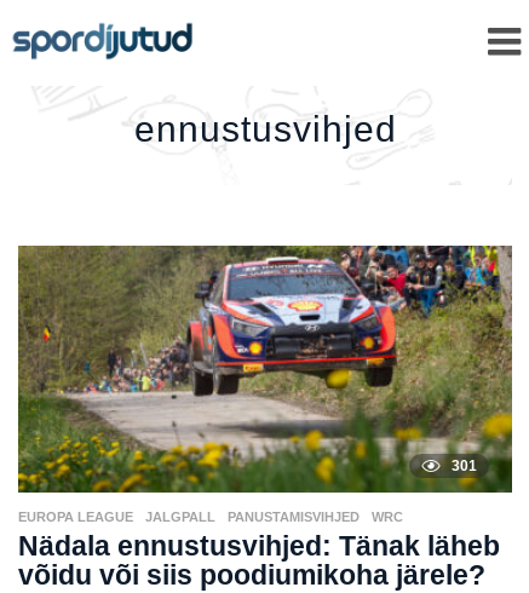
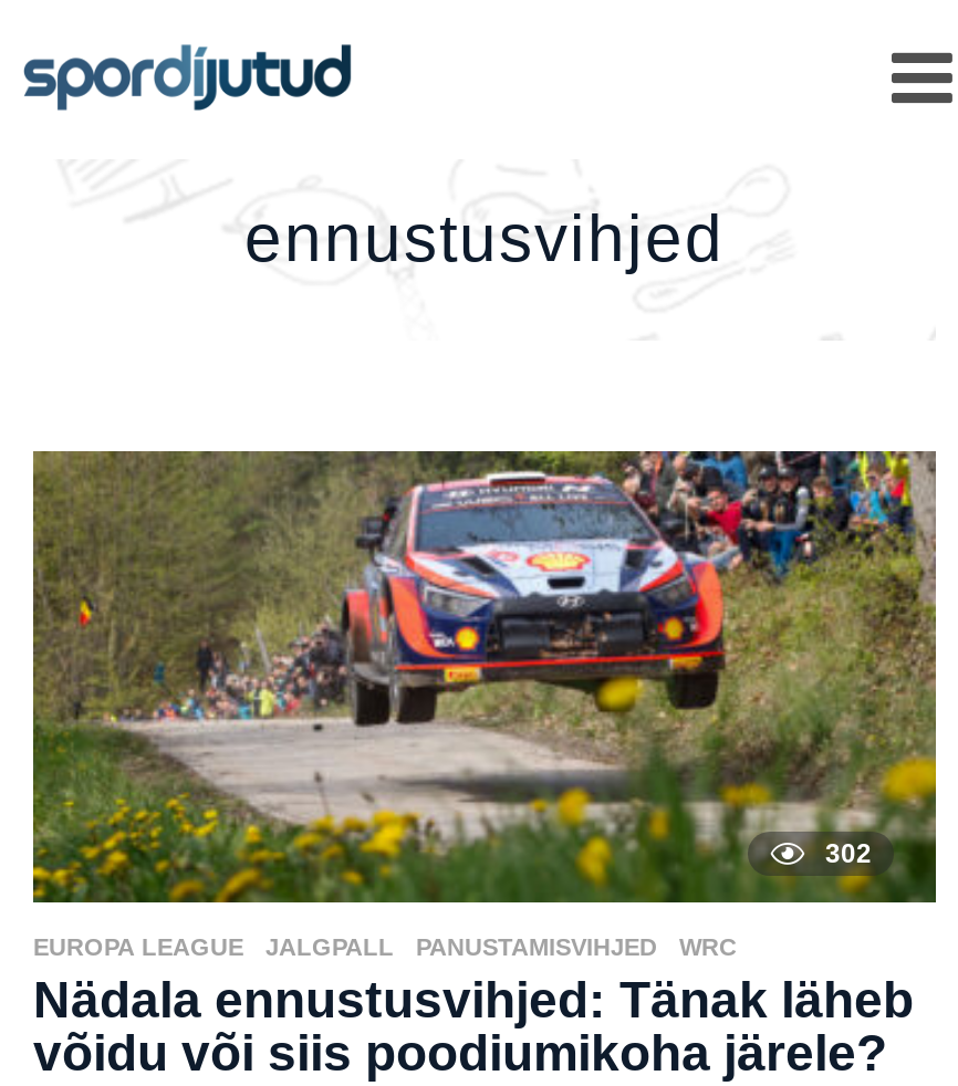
[452,457,477,474] 301 -> [825,838,872,869] 302

